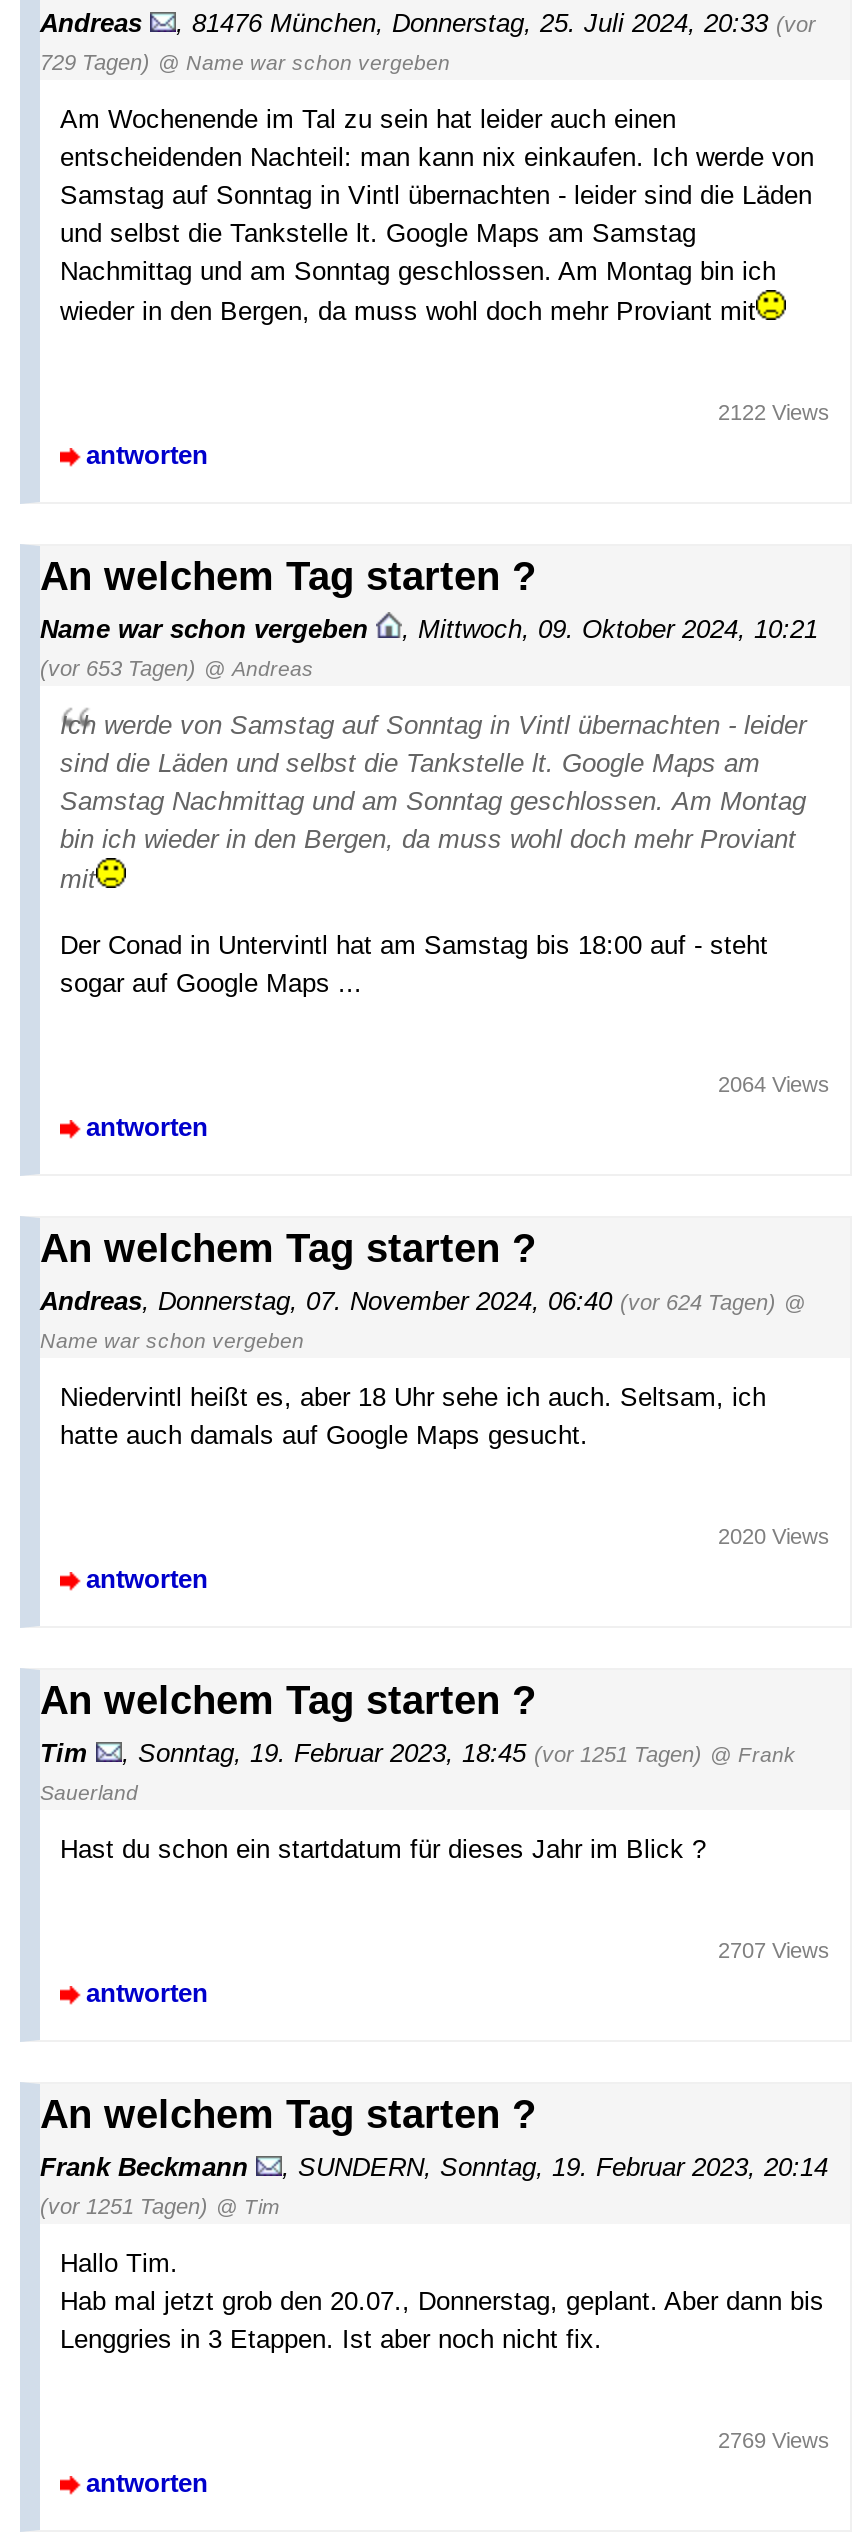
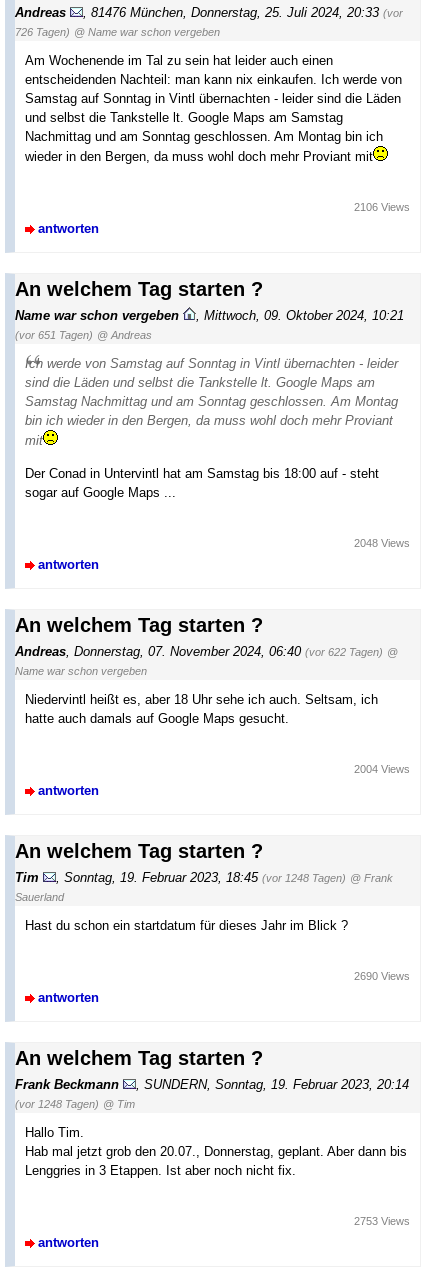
[40,51,450,75] 729 Tagen) @ Name war schon vergeben -> [15,26,220,38] 726 Tagen) @ Name war schon vergeben
[718,401,830,425] 2122 Views -> [354,201,410,213] 2106 Views
[40,657,314,681] (vor 653 Tagen) @ Andreas -> [15,329,152,341] (vor 651 Tagen) @ Andreas
[718,1071,830,1095] 2064 Views -> [354,537,410,549] 2048 Views
[40,1285,806,1315] Andreas, Donnerstag, 07. November 2024, 06:40 (vor 624 Tagen) @ -> [15,644,398,659] Andreas, Donnerstag, 07. November 2024, 06:40 (vor 622 Tagen) @
[718,1524,830,1548] 2020 Views -> [354,763,410,775] 2004 Views
[122,1738,796,1768] , Sonntag, 19. Februar 2023, 18:45 (vor 1251 Tagen) @ Frank -> [56,870,393,885] , Sonntag, 19. Februar 2023, 18:45 (vor 1248 Tagen) @ Frank
[718,1938,830,1962] 2707 Views -> [354,970,410,982] 2690 Views
[40,2194,280,2218] (vor 1251 Tagen) @ Tim -> [15,1098,135,1110] (vor 1248 Tagen) @ Tim
[718,2428,830,2452] 2769 Views -> [354,1215,410,1227] 2753 Views

